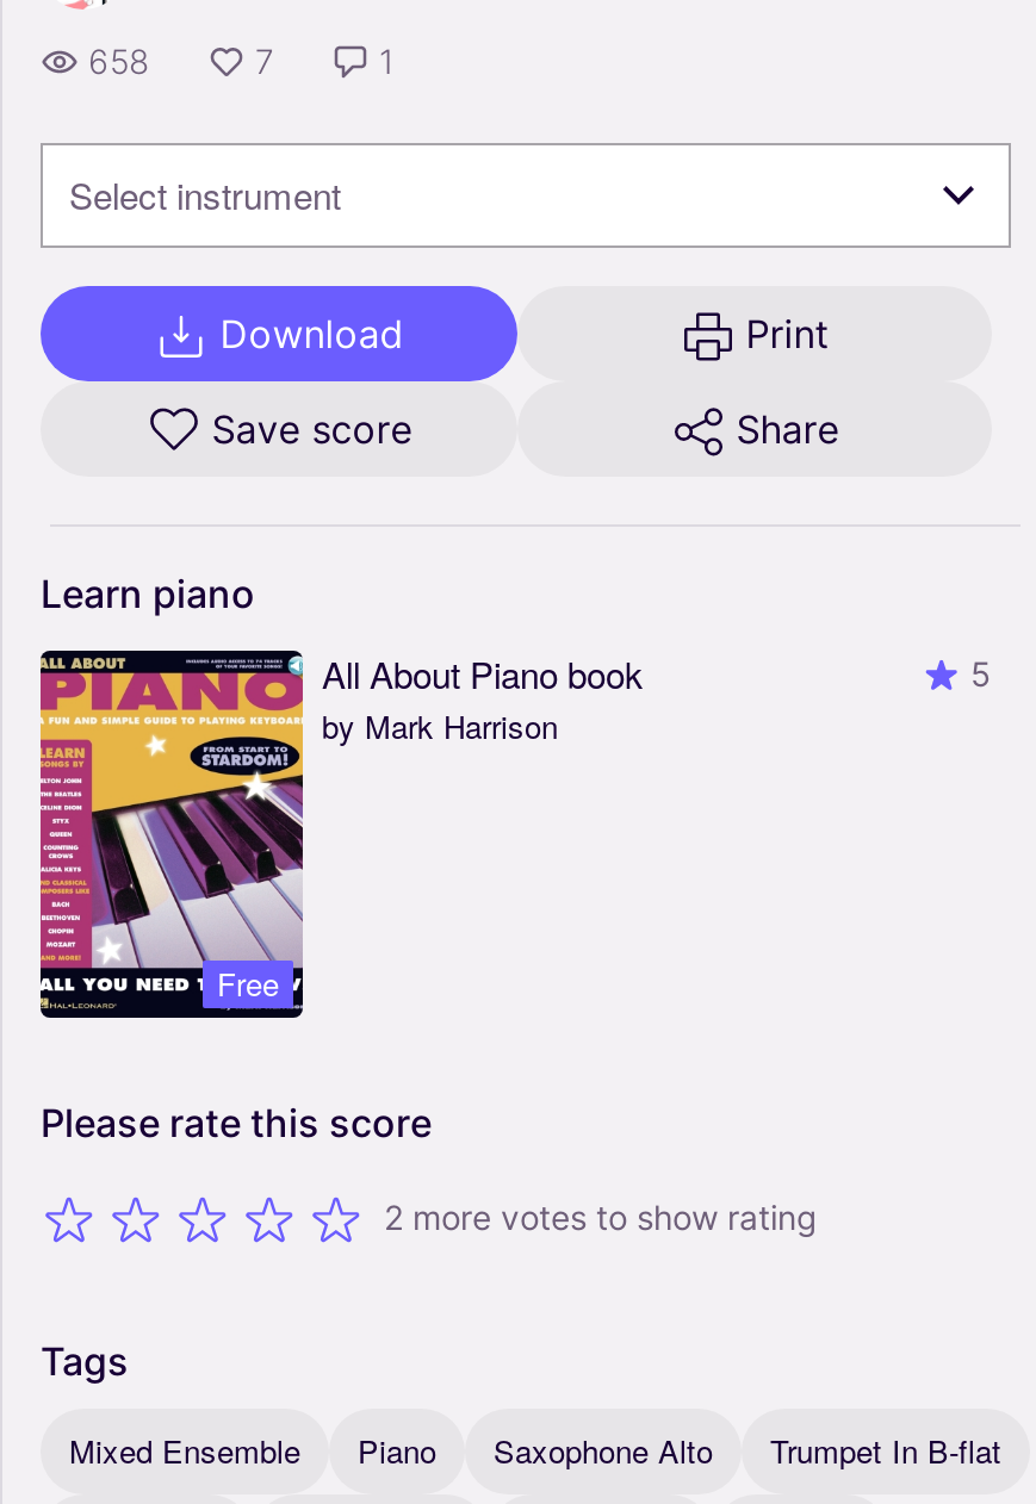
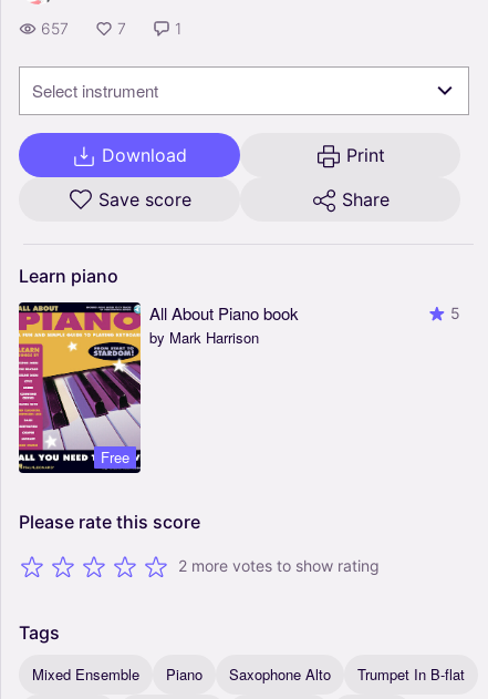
[88,40,150,81] 658 -> [41,19,69,37] 657

